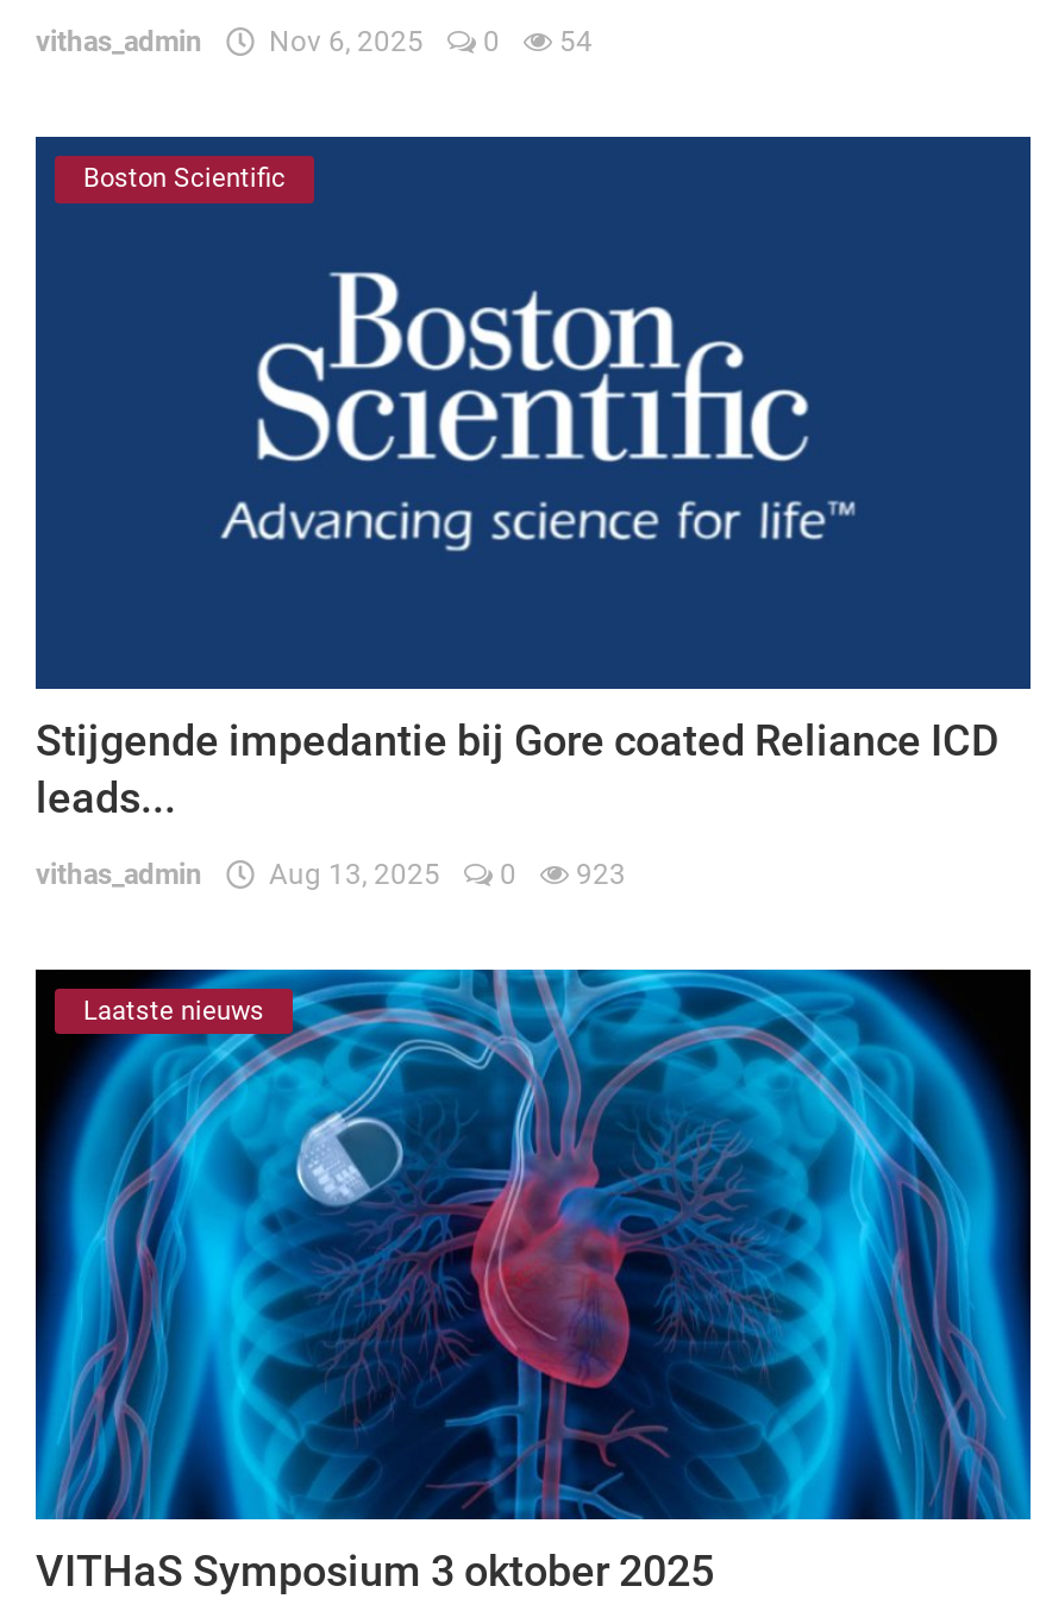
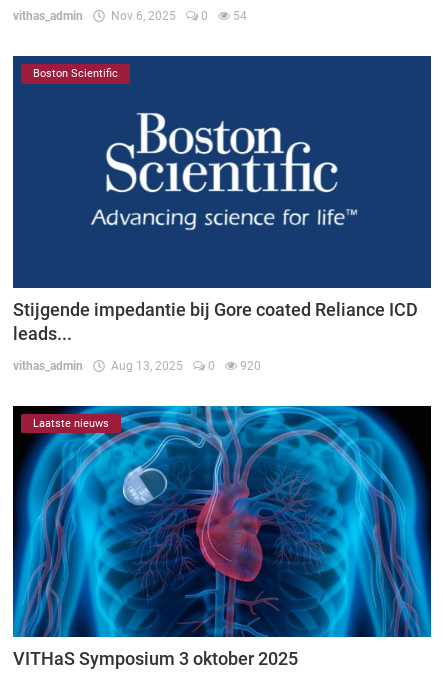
[36,857,626,890] vithas_admin Aug 13, 2025 0 923 -> [13,359,261,373] vithas_admin Aug 13, 2025 0 920

